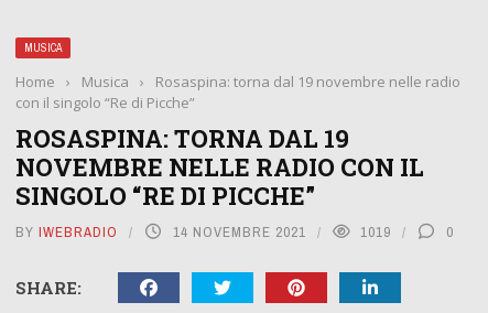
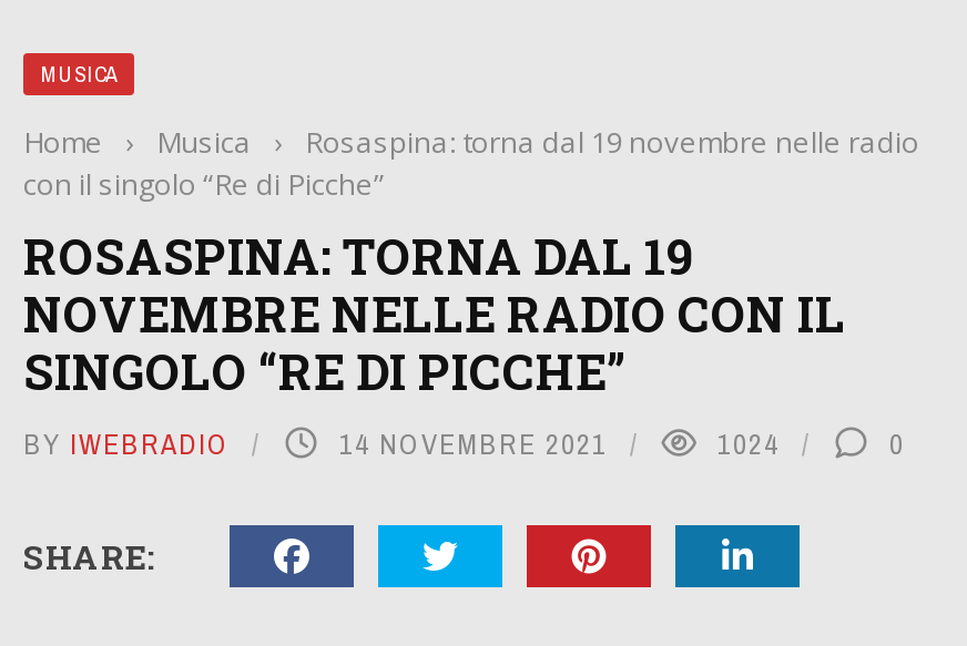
[360,223,391,241] 1019 -> [717,426,780,463] 1024

